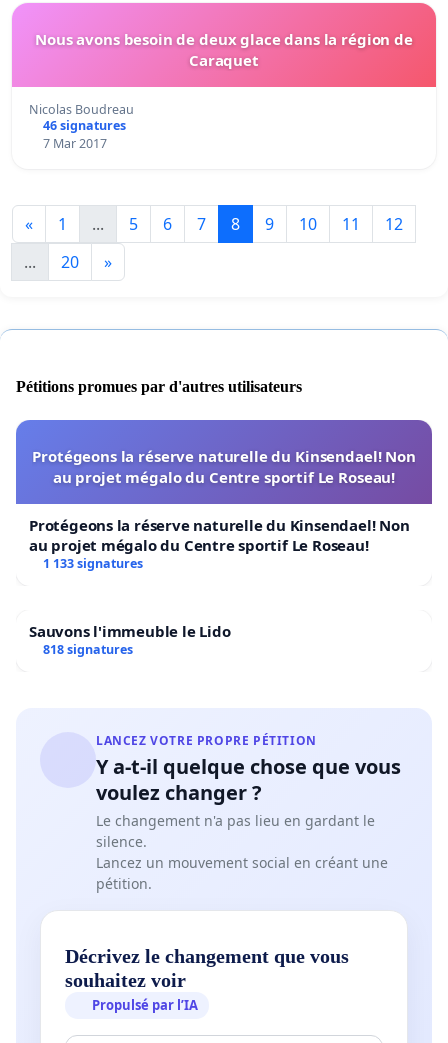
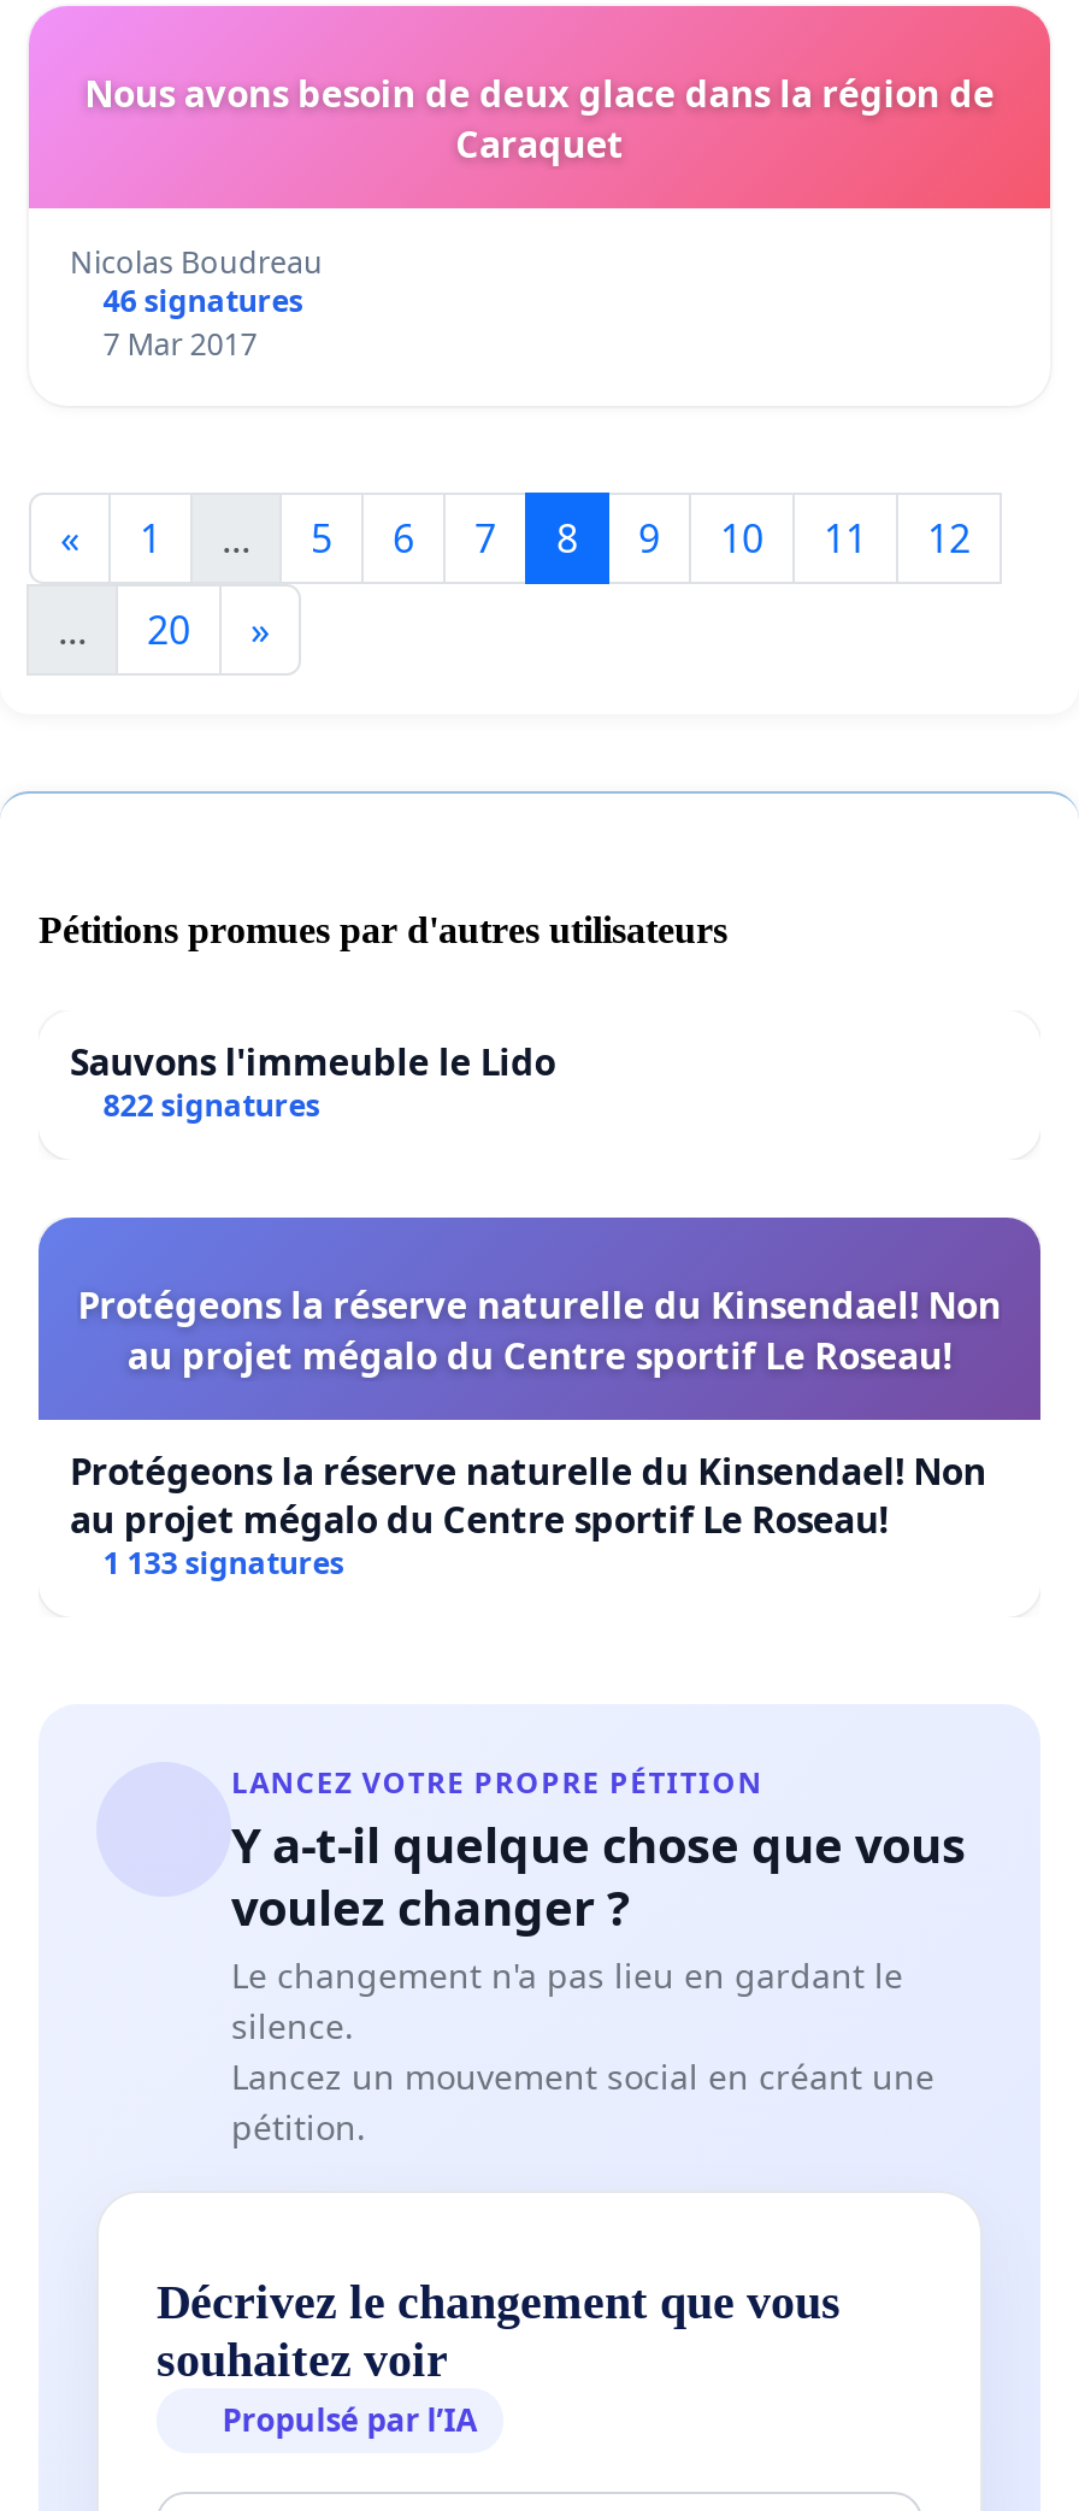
none -> [103,1086,320,1127] 822 signatures
moved [29,446,416,572] -> [70,1281,1001,1584]: Protégeons la réserve naturelle du Kinsendael! Non | au projet mégalo du Centre sportif Le Roseau! | Protégeons la réserve naturelle du Kinsendael! Non | au projet mégalo du Centre sportif Le Roseau! | 1 133 signatures
moved [29,621,230,641] -> [70,1037,555,1086]: Sauvons l'immeuble le Lido
[43,641,133,658] 818 signatures -> none

